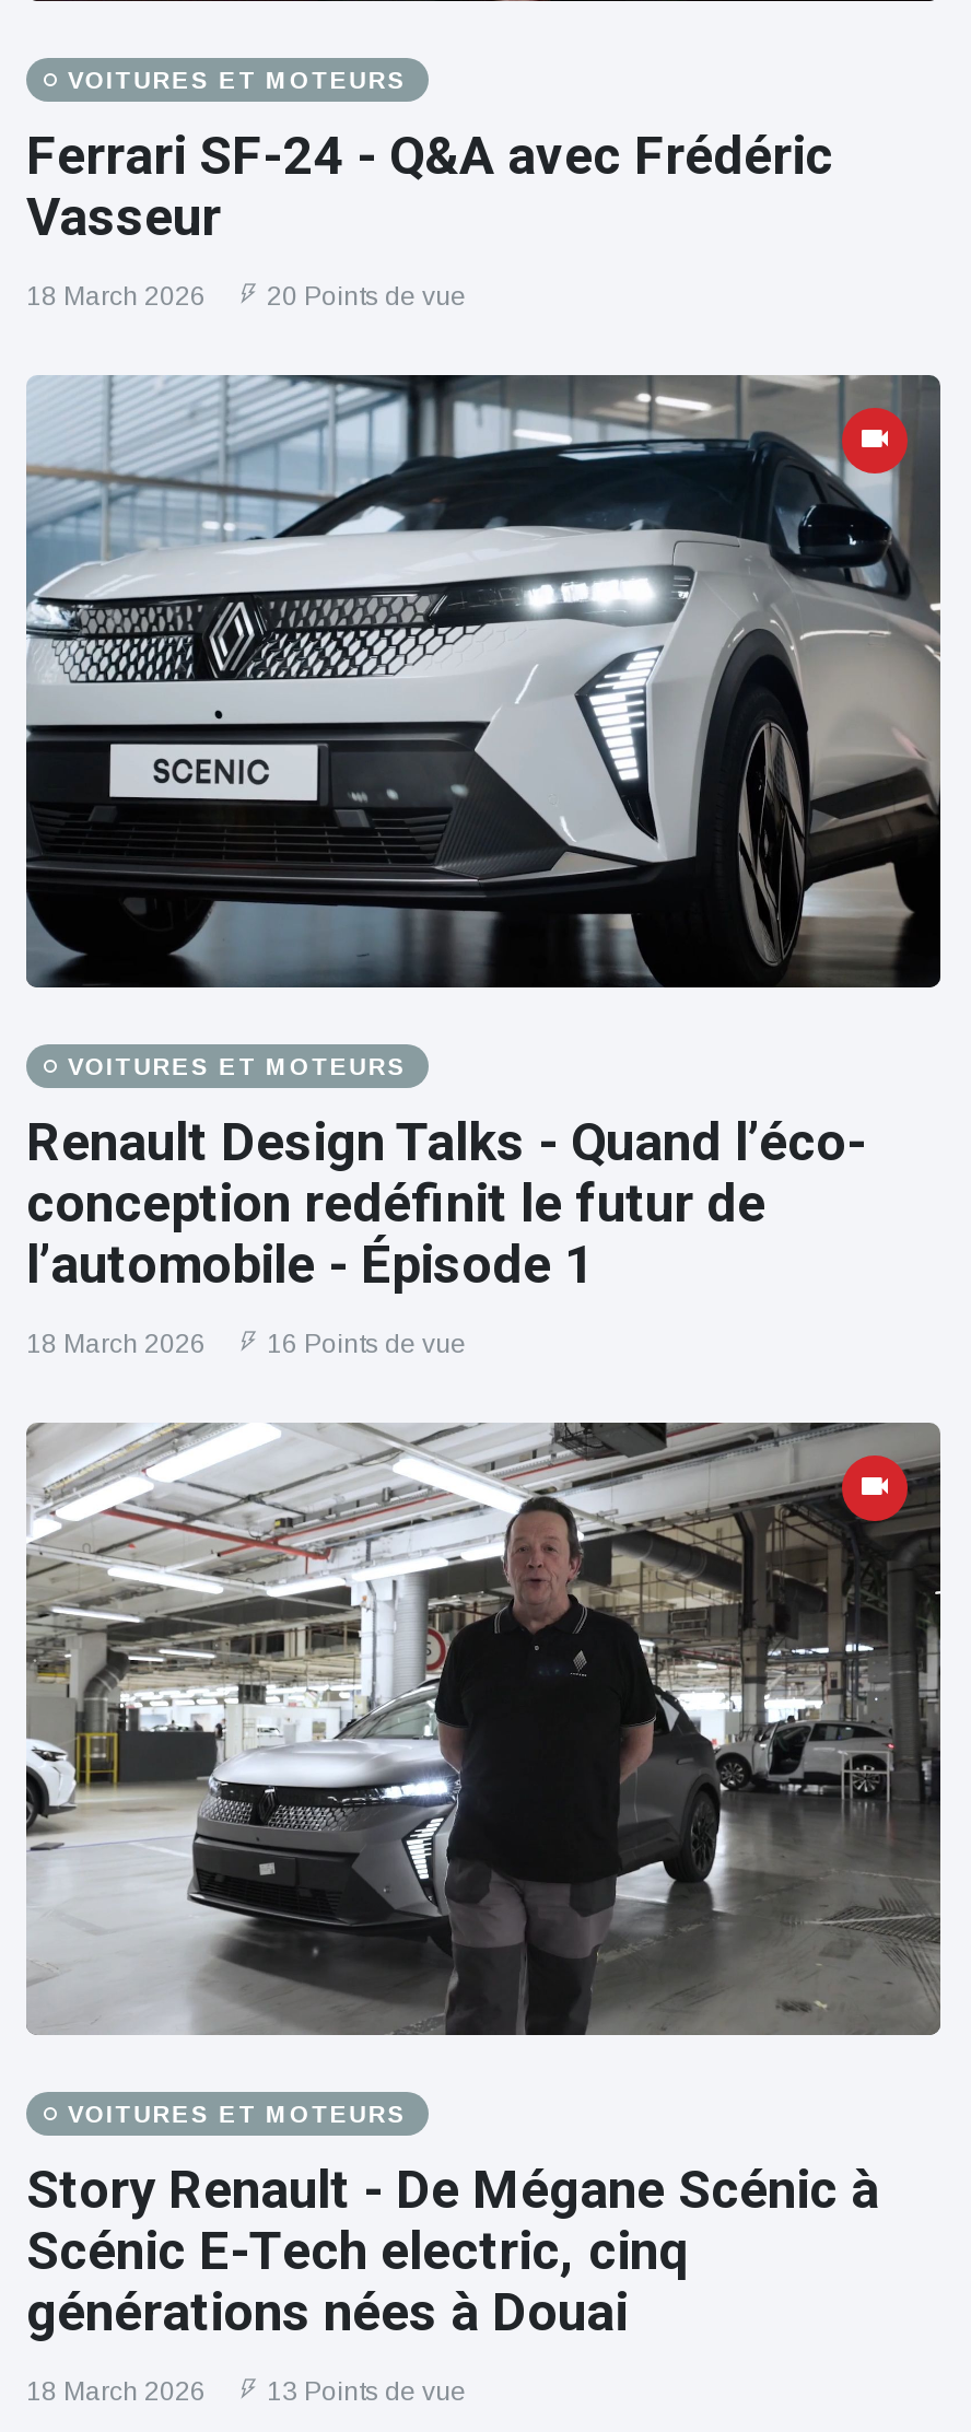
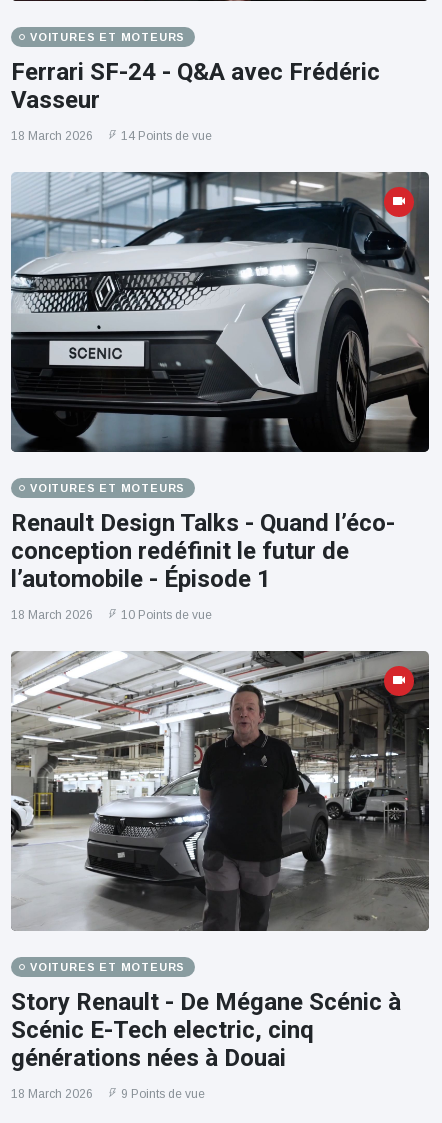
[26,282,466,313] 18 March 2026 20 Points de vue -> [11,129,212,143] 18 March 2026 14 Points de vue
[26,1330,466,1360] 18 March 2026 16 Points de vue -> [11,608,212,622] 18 March 2026 10 Points de vue
[26,2377,466,2408] 18 March 2026 13 Points de vue -> [11,1087,205,1101] 18 March 2026 9 Points de vue

